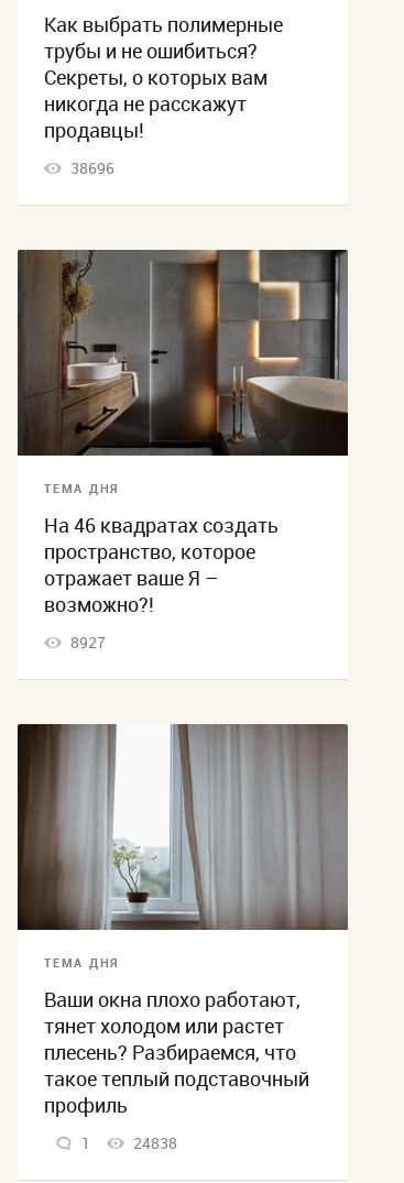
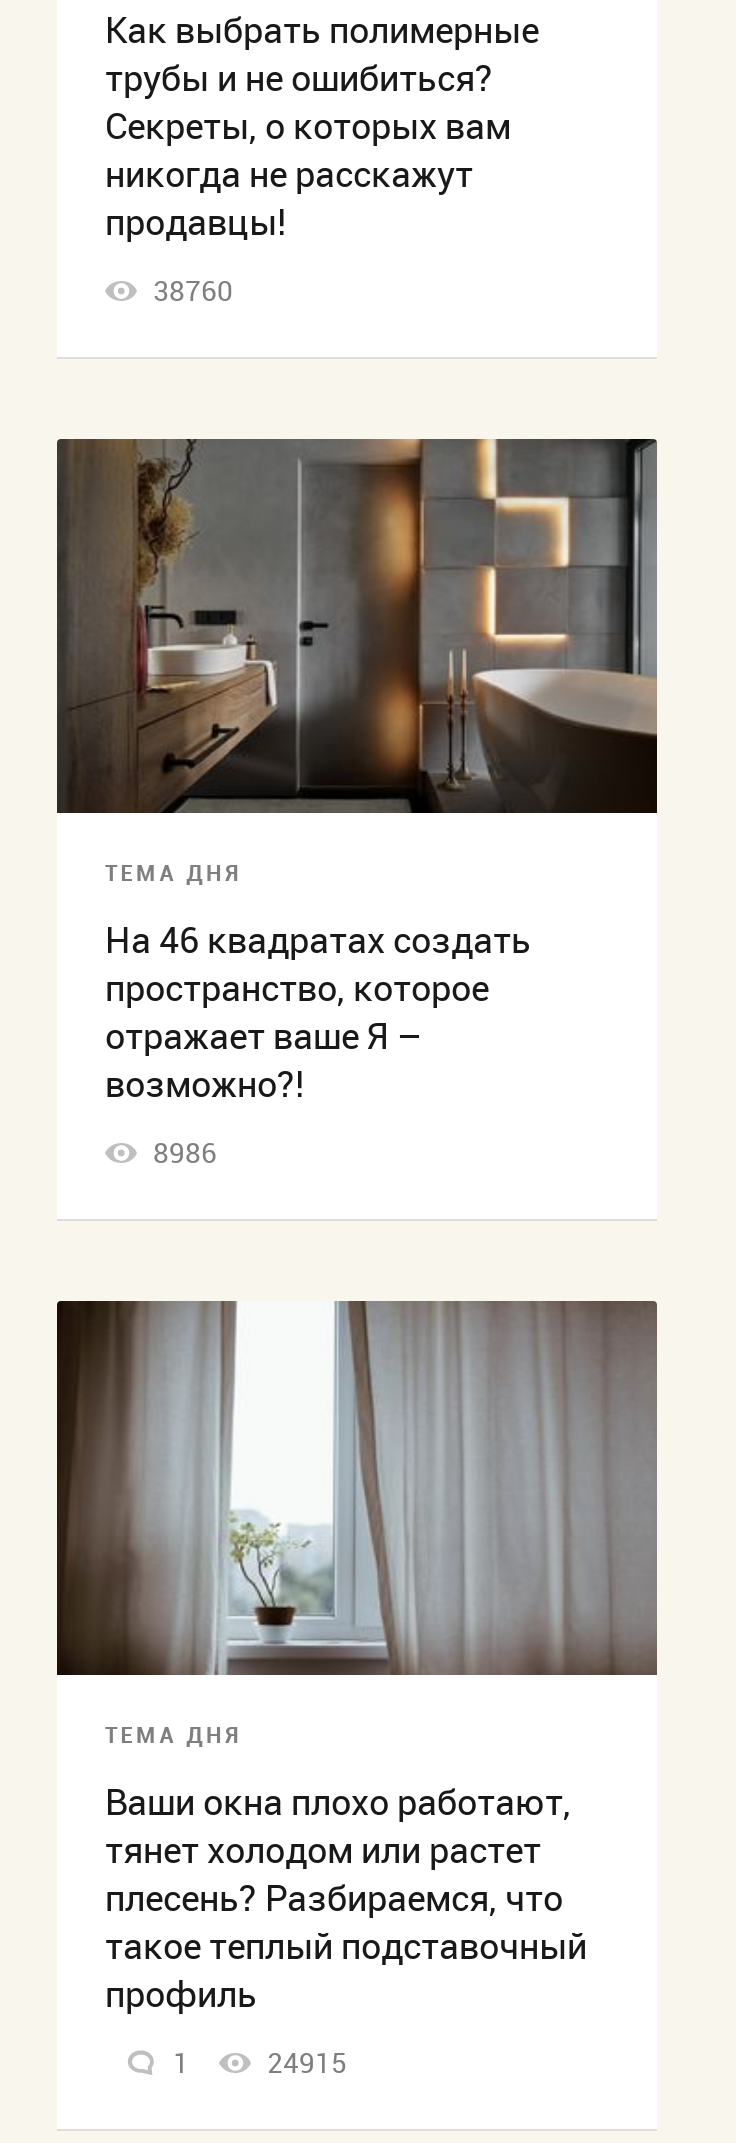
[70,160,114,177] 38696 -> [153,275,233,307] 38760
[70,634,106,651] 8927 -> [153,1137,217,1169] 8986
[133,1135,177,1152] 24838 -> [267,2047,347,2079] 24915

